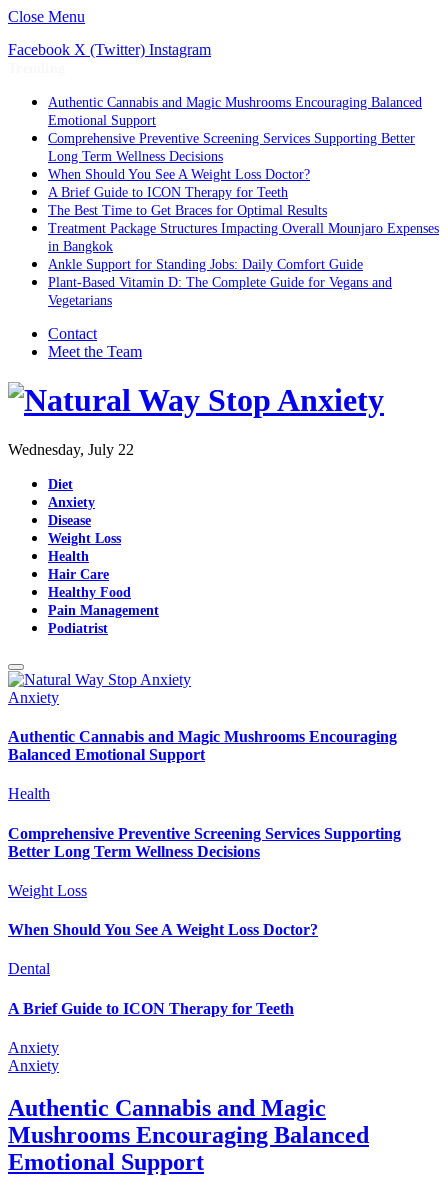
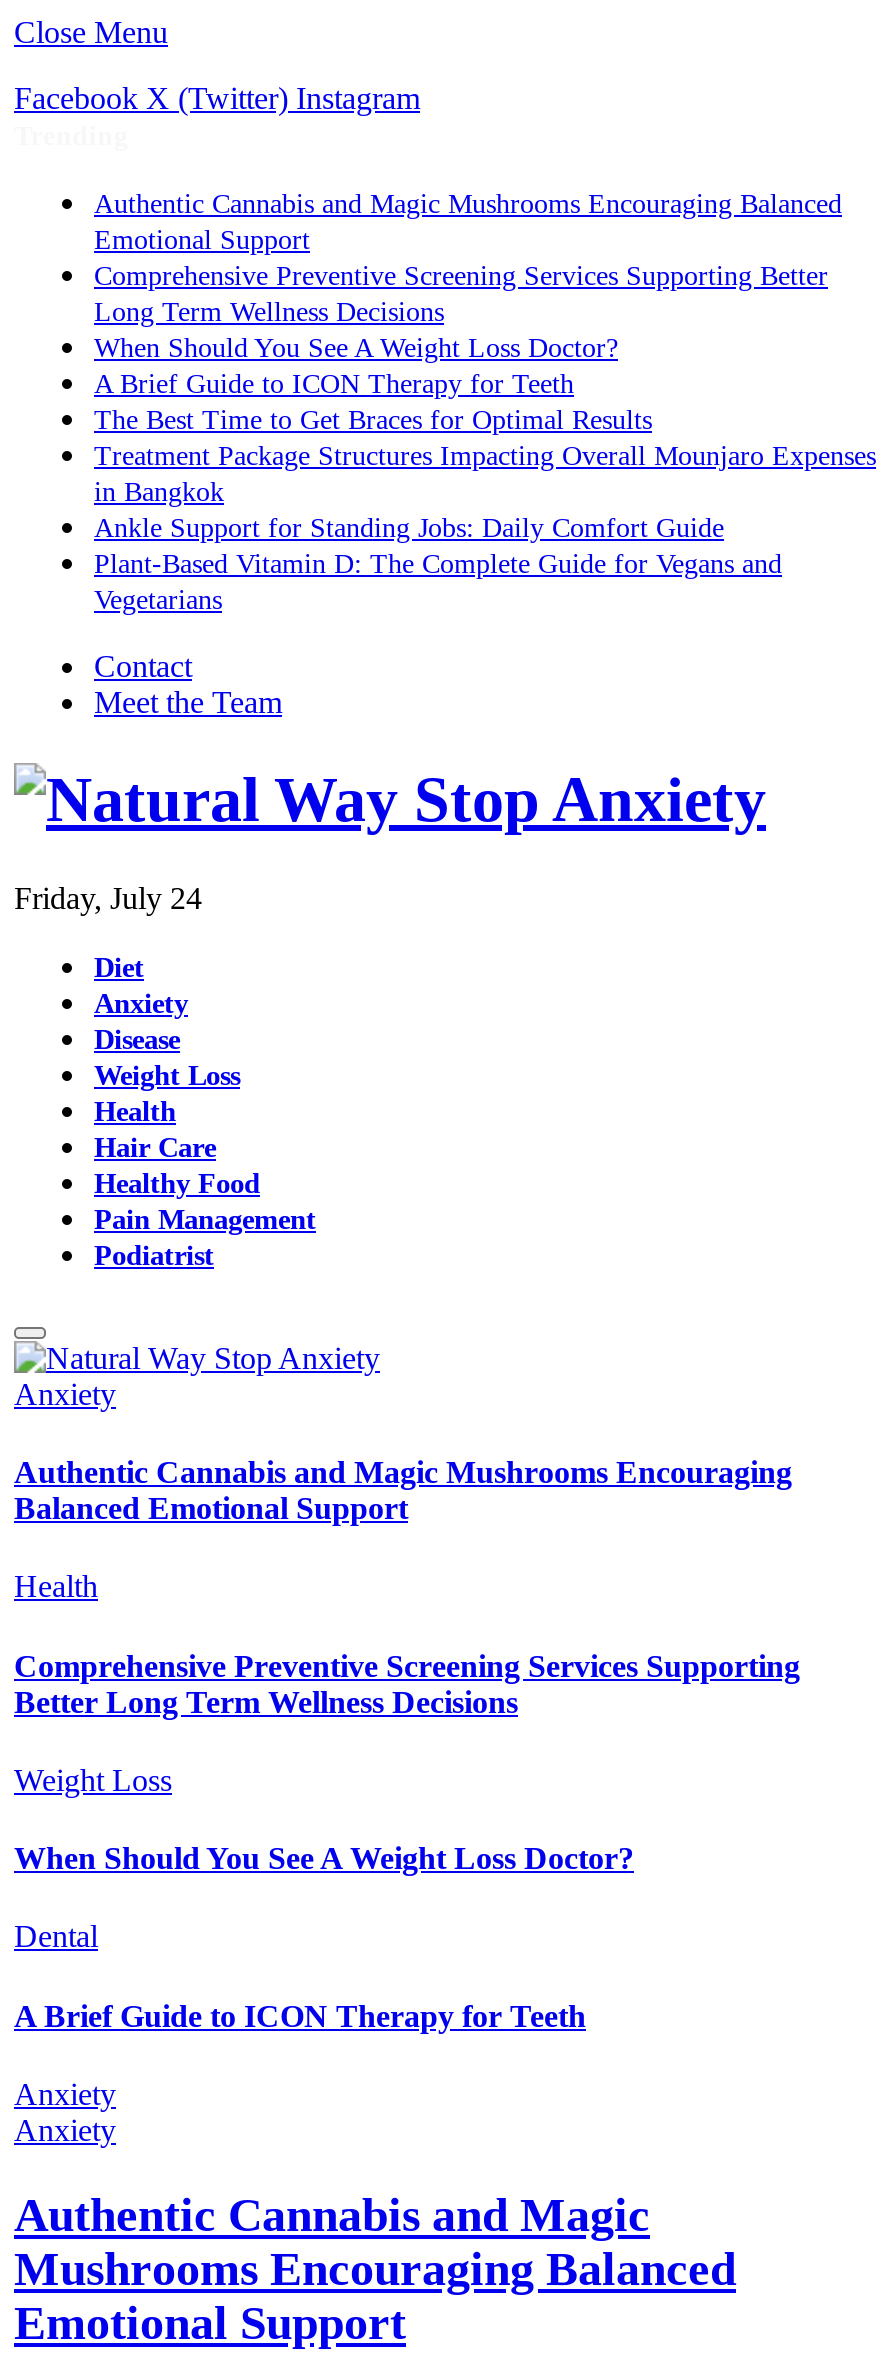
[8,441,134,458] Wednesday, July 22 -> [14,881,202,915] Friday, July 24

